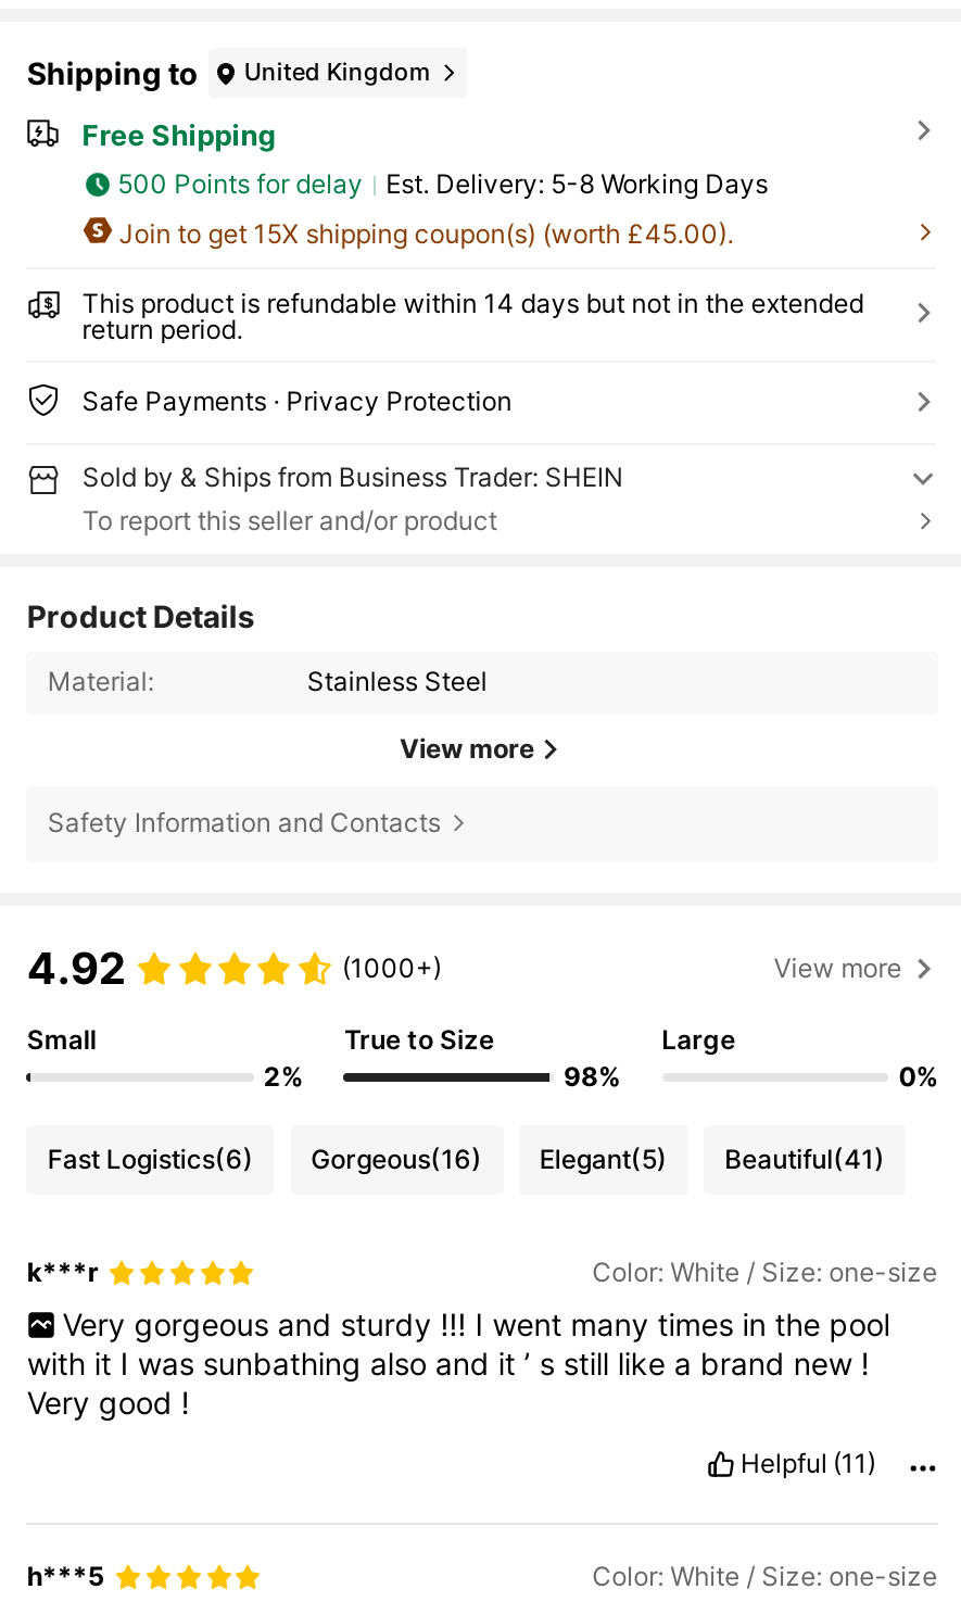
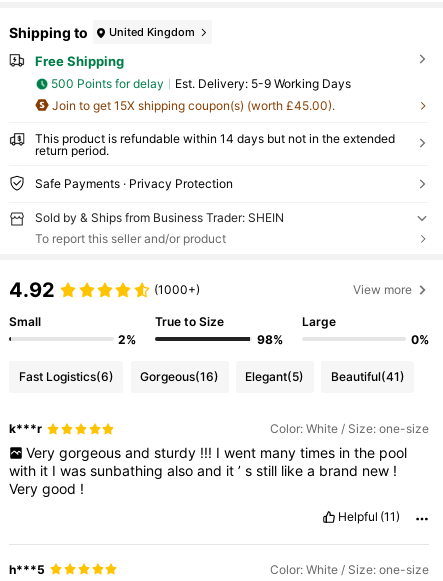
[386,167,768,200] Est. Delivery: 5-8 Working Days -> [175,76,351,91] Est. Delivery: 5-9 Working Days
[27,596,534,839] Product Details | Material: | Stainless Steel | View more | Safety Information and Contacts -> none

